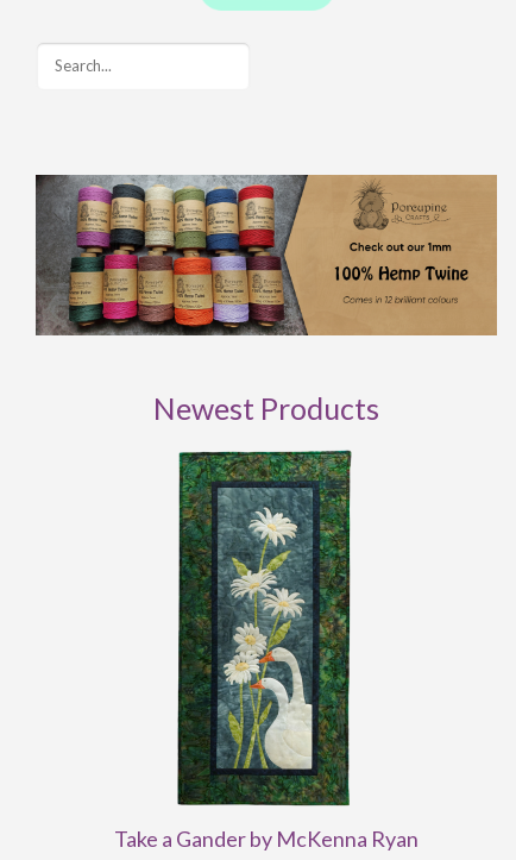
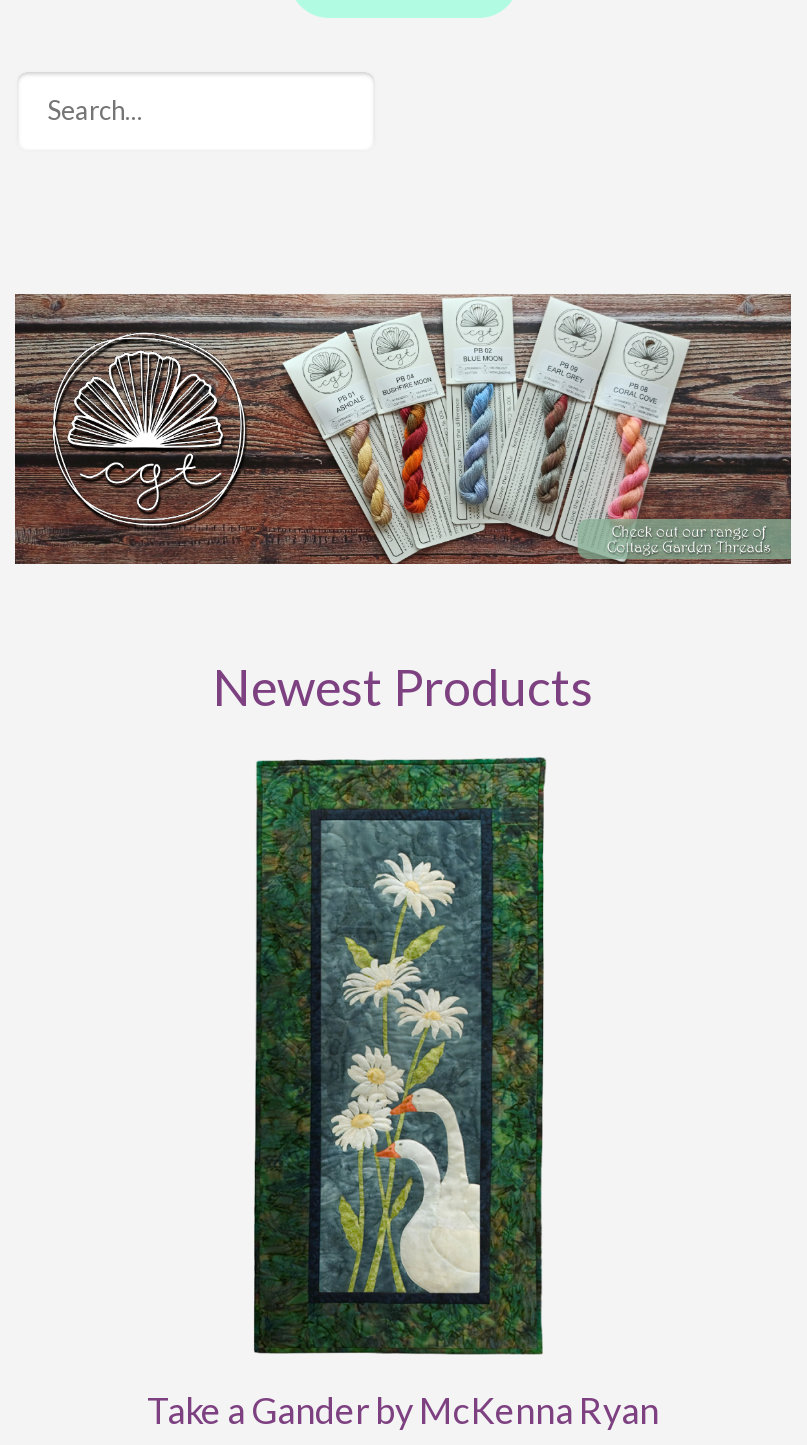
[34,175,498,337] [image] -> [13,294,793,566] [image]

